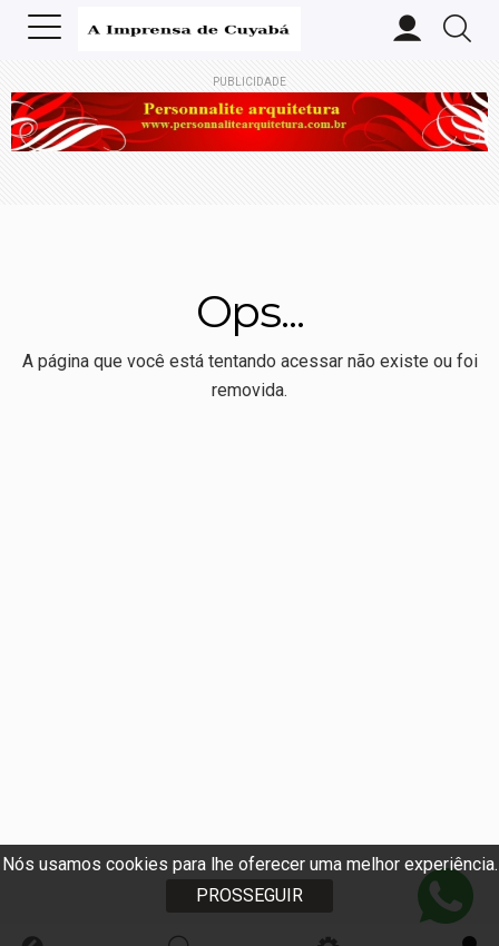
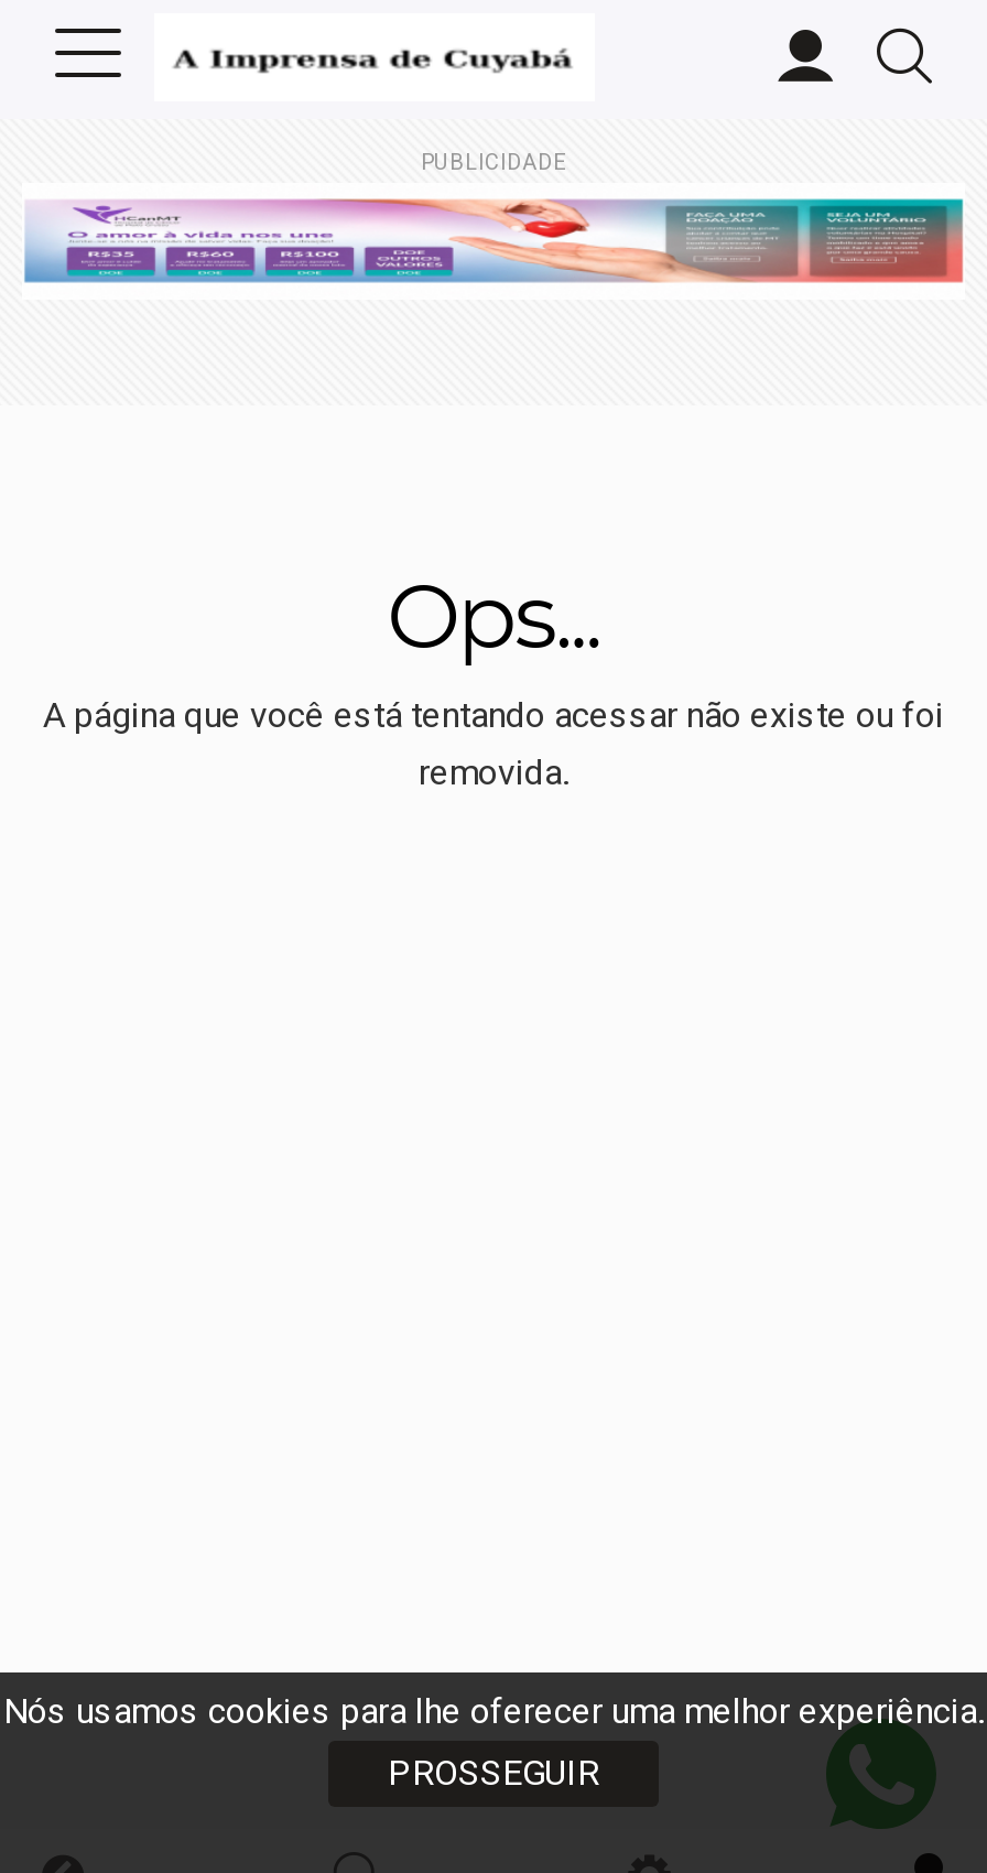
[10,91,489,152] [image] -> [22,183,965,300] [image]

